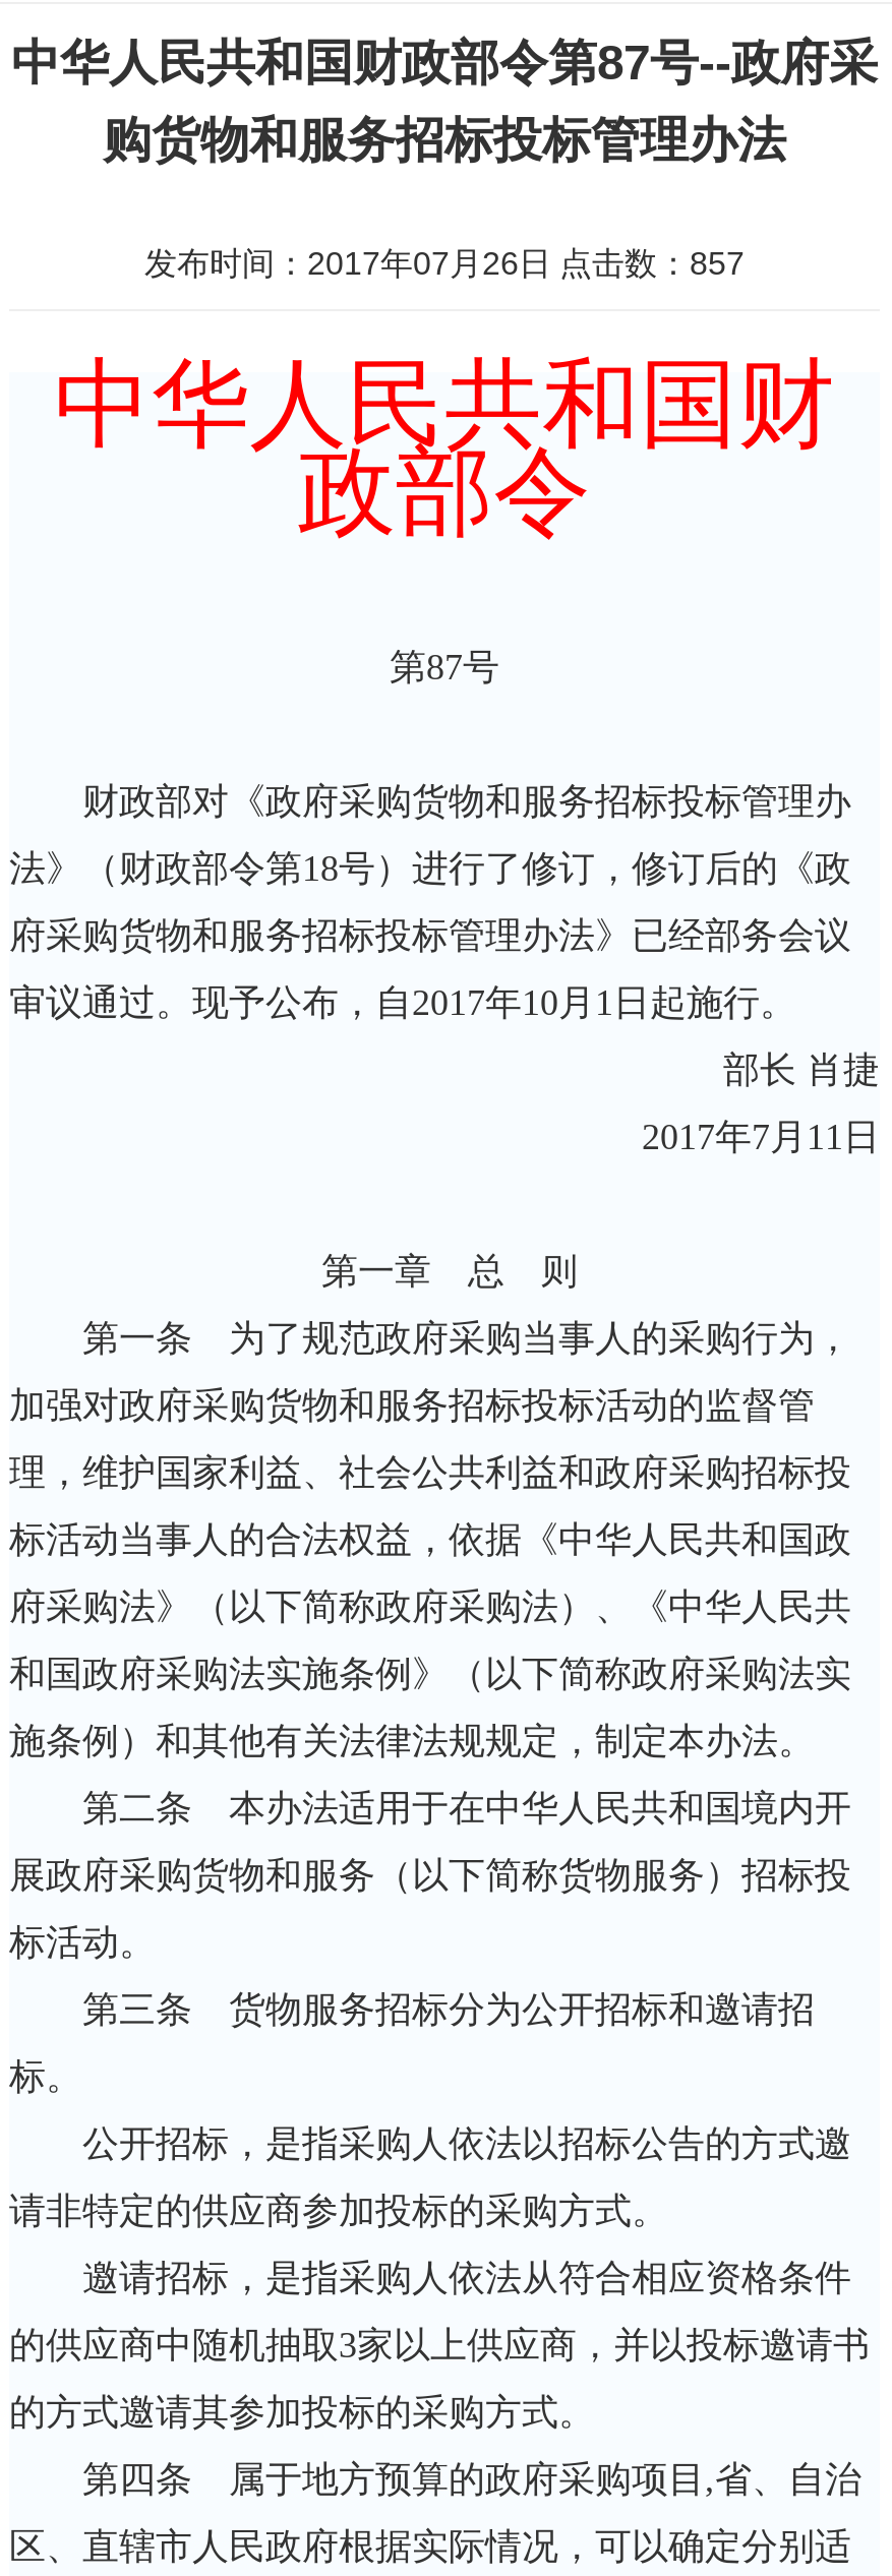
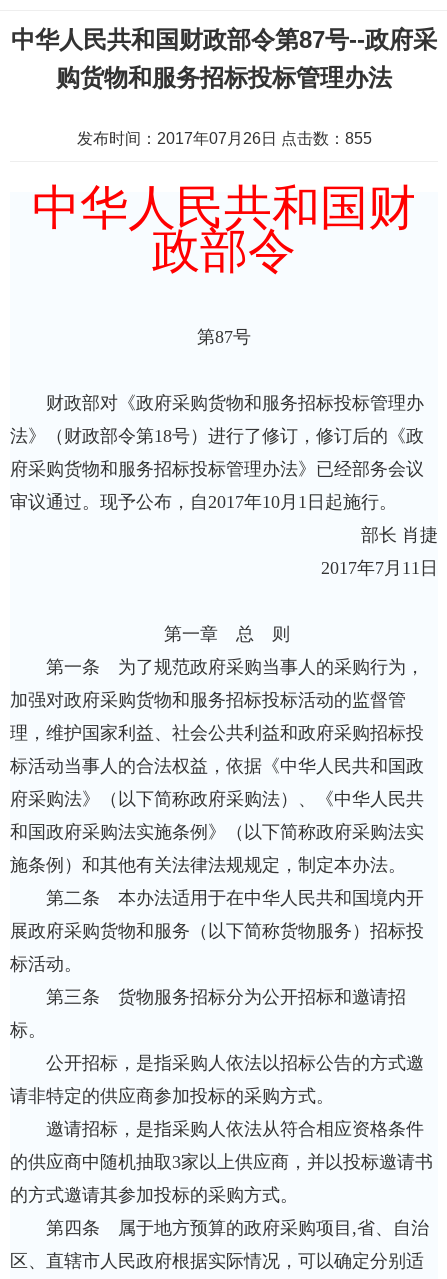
[144,247,745,281] 发布时间：2017年07月26日 点击数：857 -> [76,130,371,147] 发布时间：2017年07月26日 点击数：855

